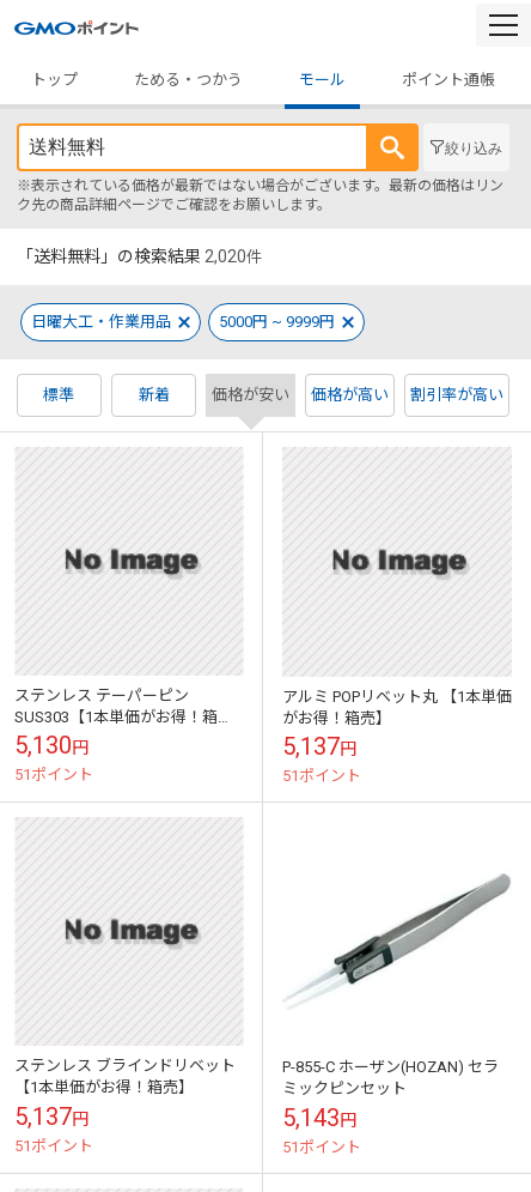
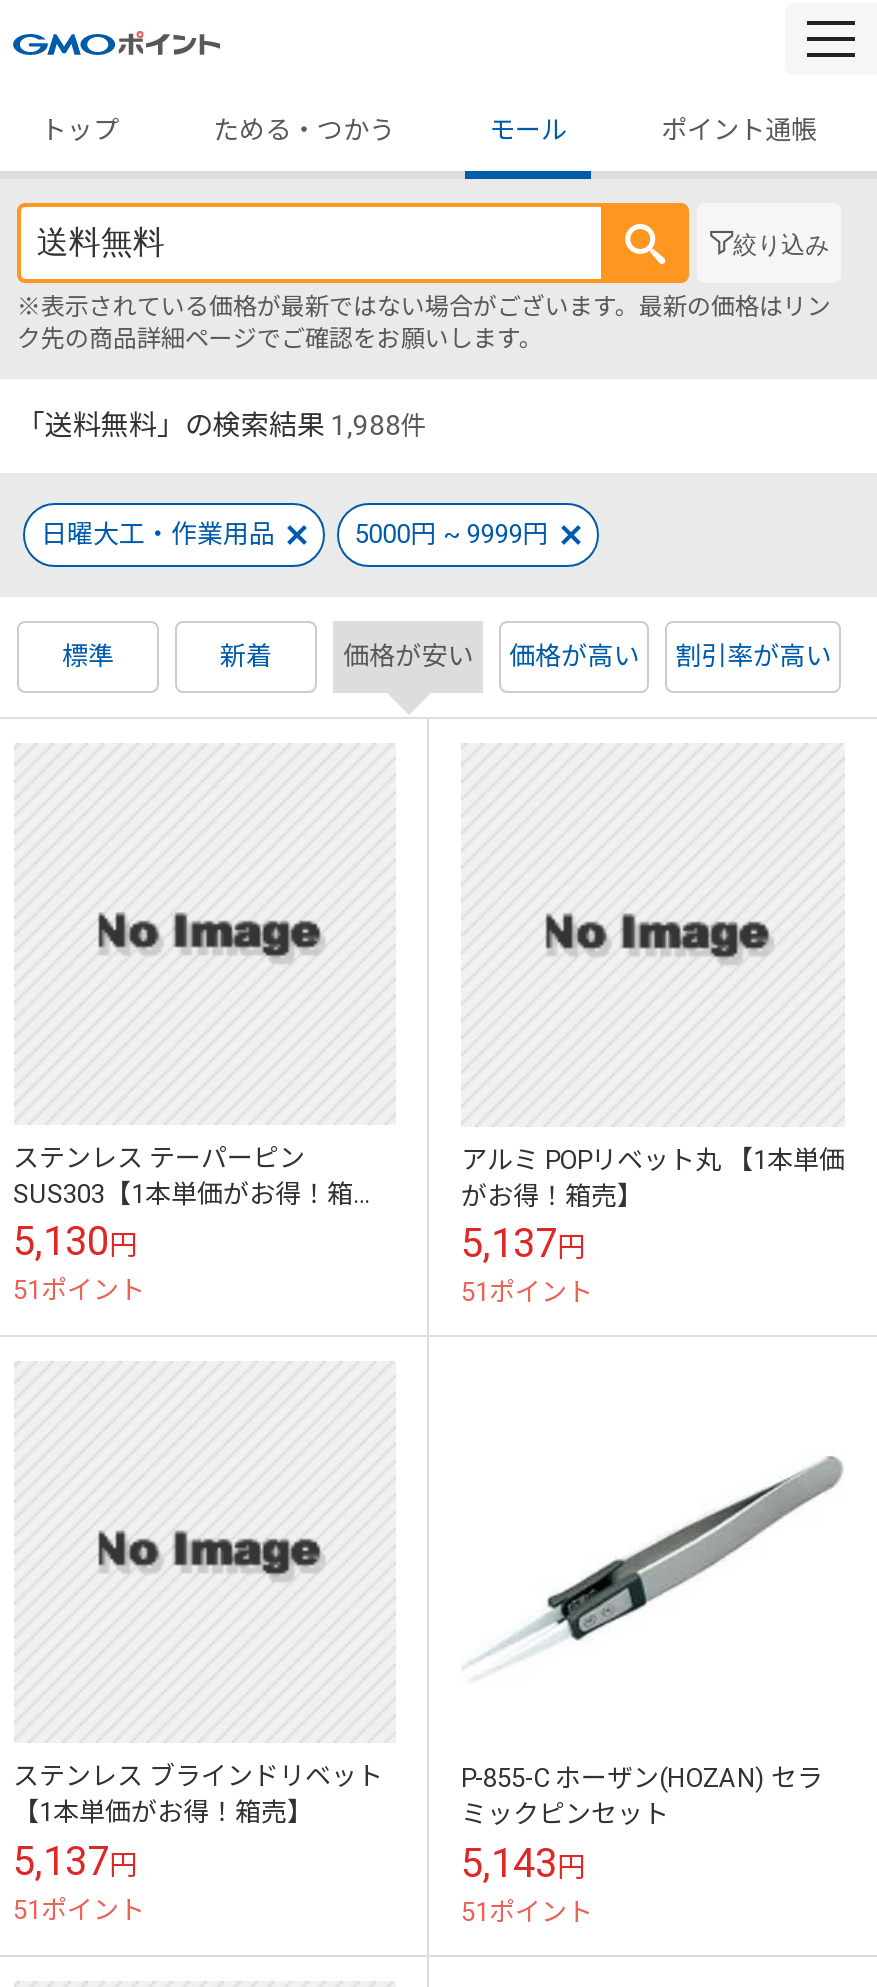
[17,247,262,266] 「送料無料」の検索結果2,020件 -> [17,409,427,441] 「送料無料」の検索結果1,988件

